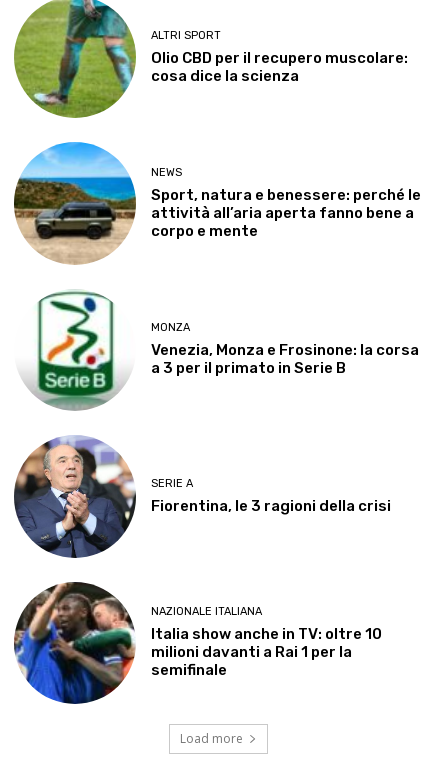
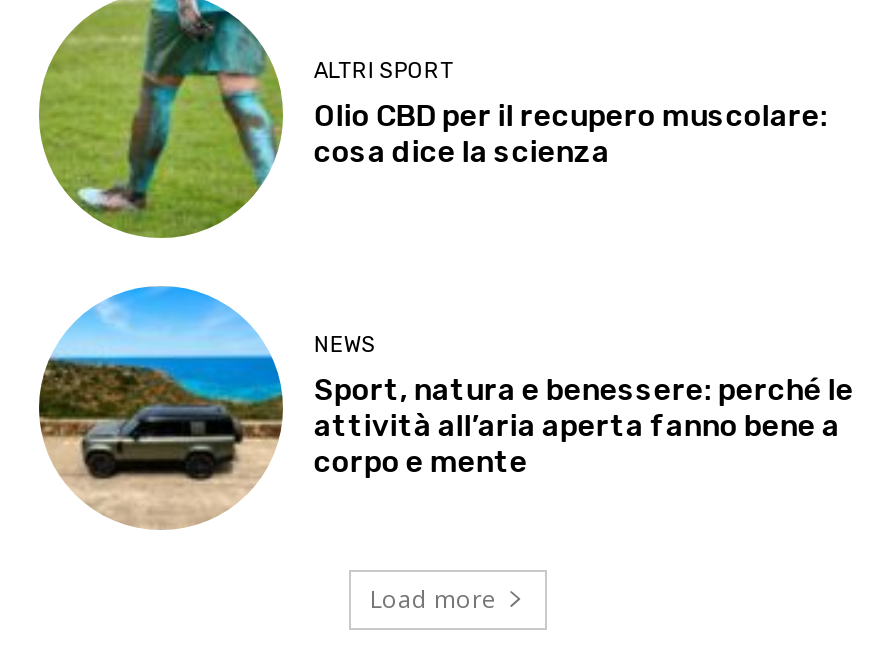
[22,289,419,411] [image] | MONZA | Venezia, Monza e Frosinone: la corsa | a 3 per il primato in Serie B -> none
[13,435,391,559] [image] | SERIE A | Fiorentina, le 3 ragioni della crisi -> none
[14,581,382,705] [image] | NAZIONALE ITALIANA | Italia show anche in TV: oltre 10 | milioni davanti a Rai 1 per la | semifinale -> none

